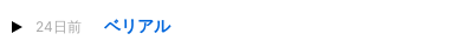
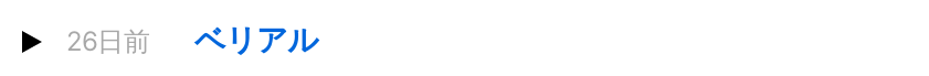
[35,15,170,35] 24日前 ベリアル -> [66,20,318,57] 26日前 ベリアル

